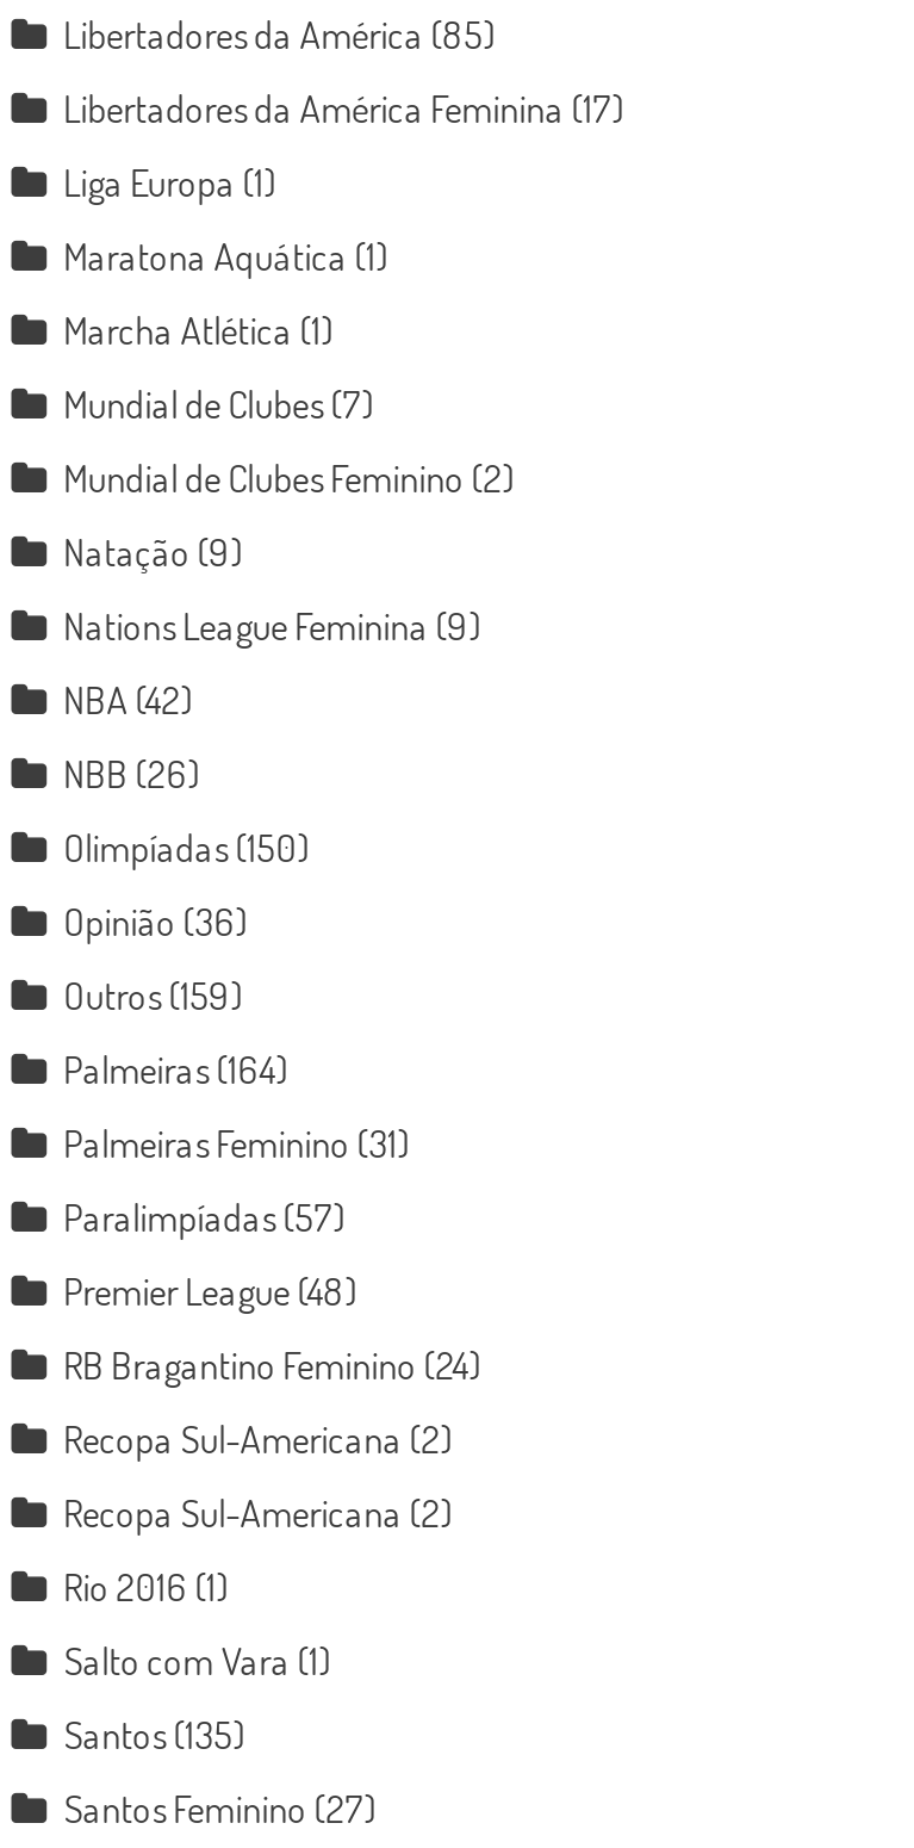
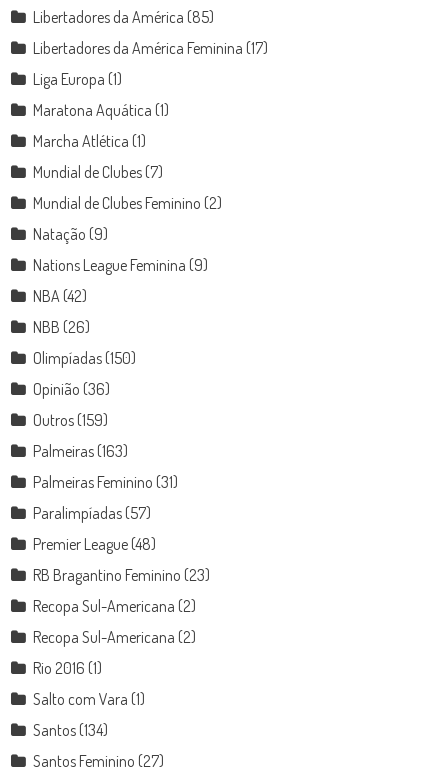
[64,1046,288,1094] Palmeiras (164) -> [33,441,128,461] Palmeiras (163)
[64,1342,481,1389] RB Bragantino Feminino (24) -> [33,565,210,585] RB Bragantino Feminino (23)
[64,1711,245,1759] Santos (135) -> [33,720,108,740] Santos (134)

